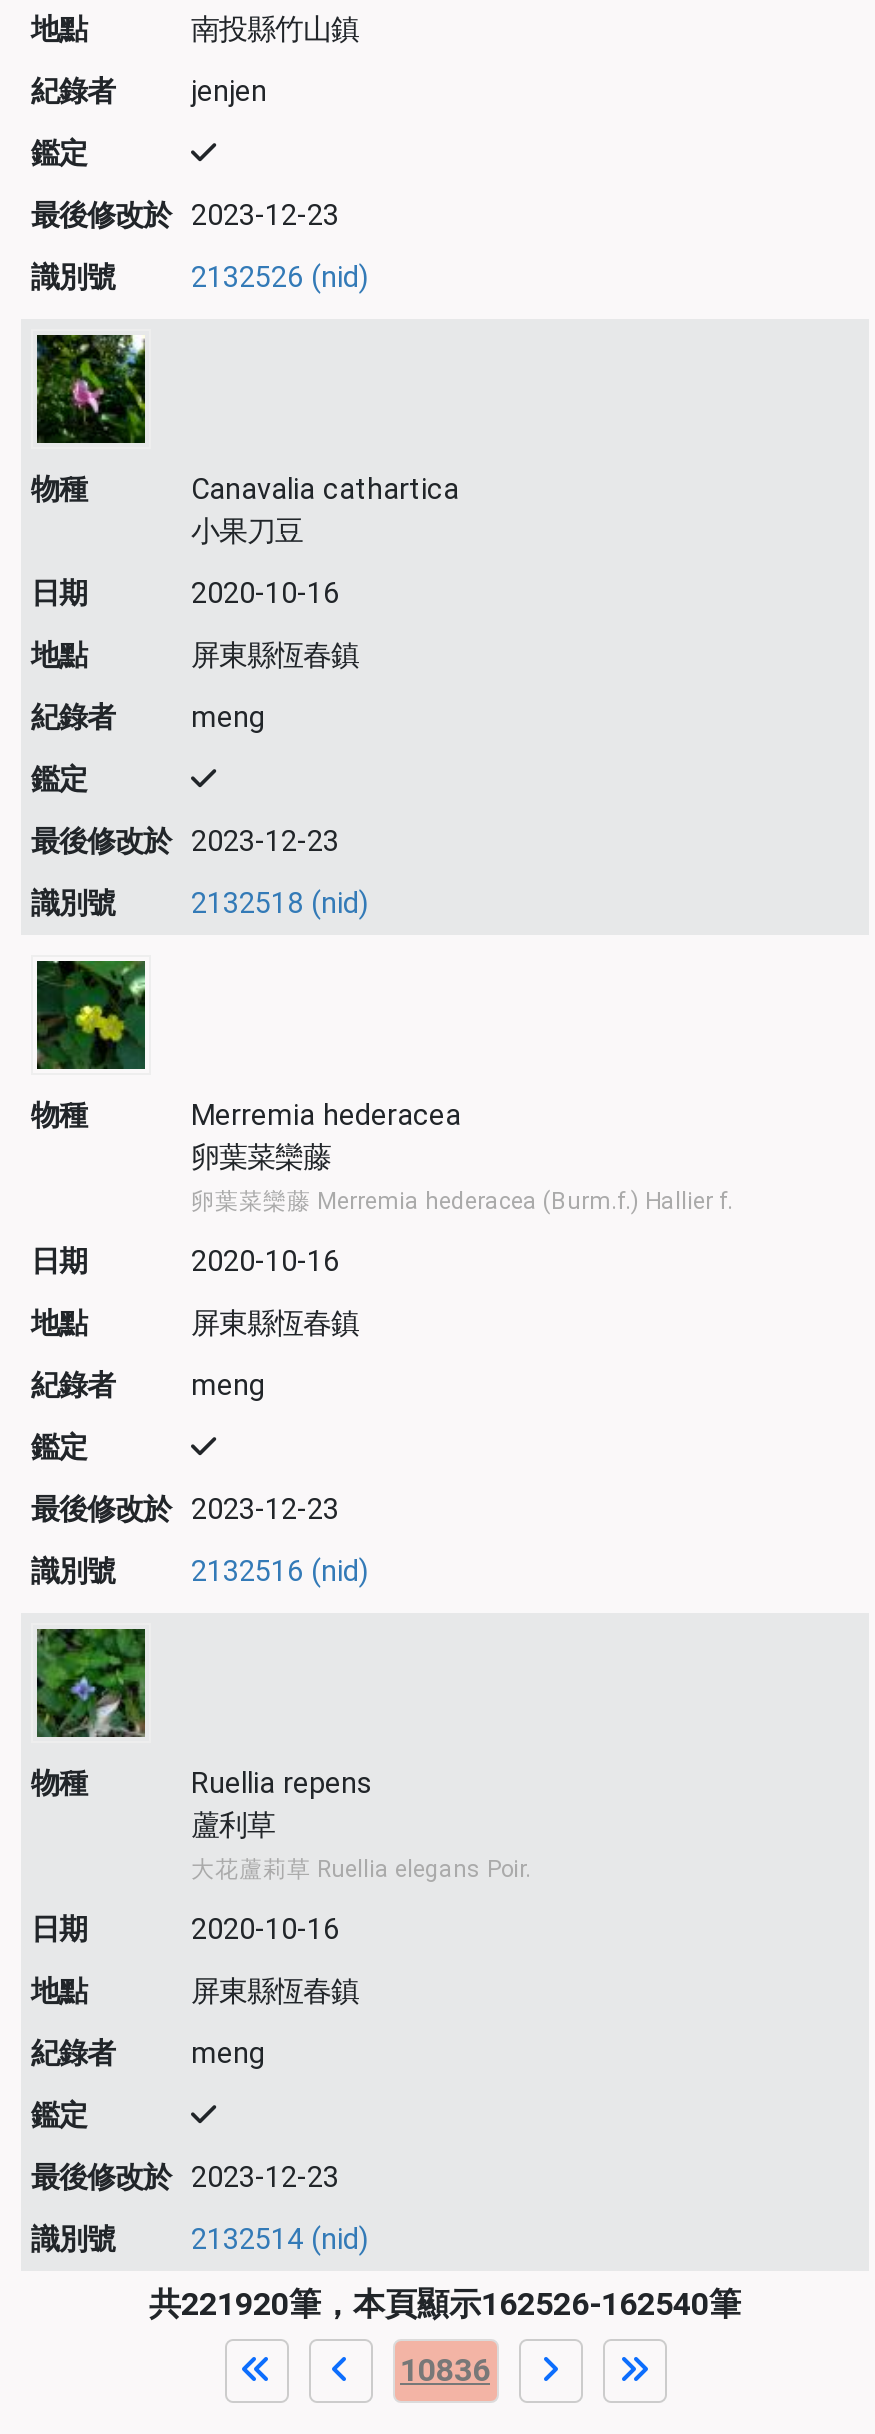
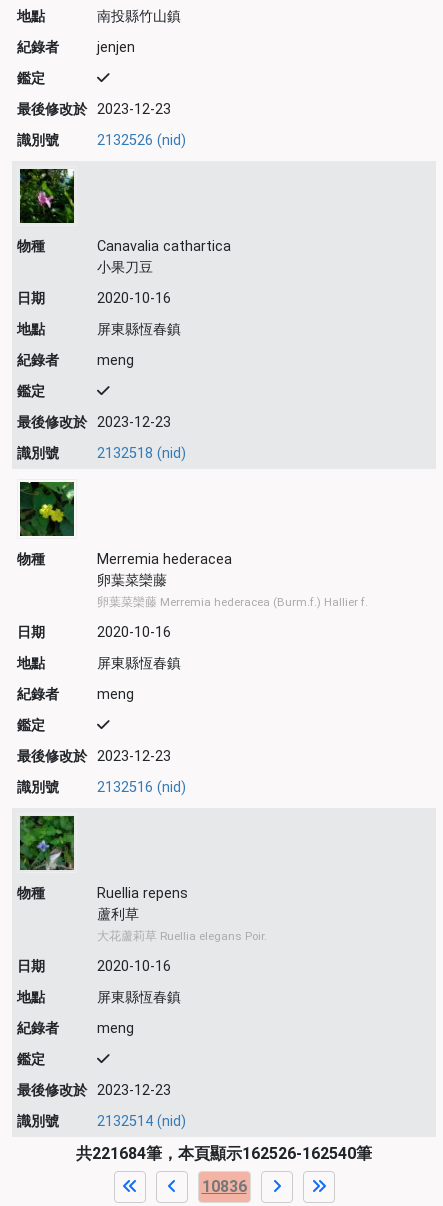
[149,2286,741,2324] 共221920筆，本頁顯示162526-162540筆 -> [76,1144,372,1163] 共221684筆，本頁顯示162526-162540筆

